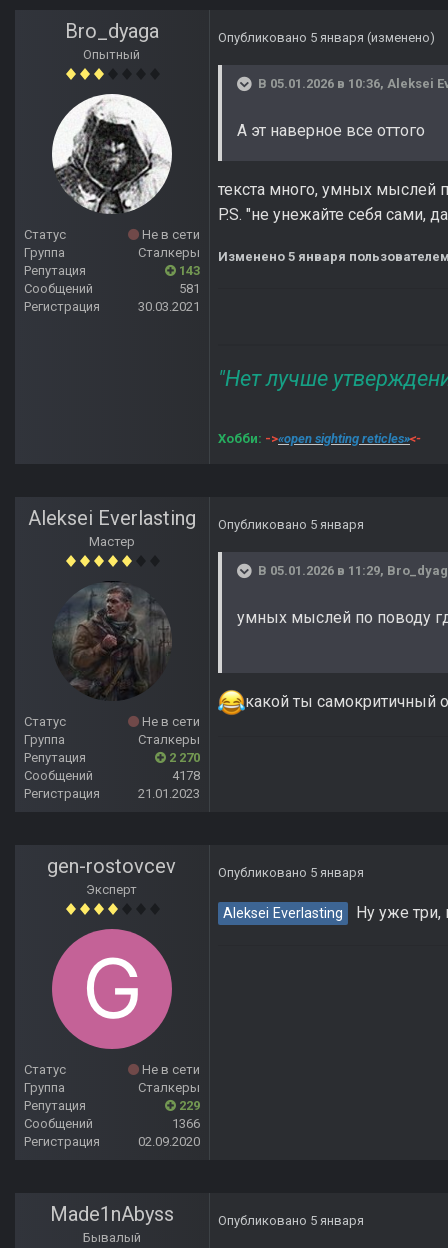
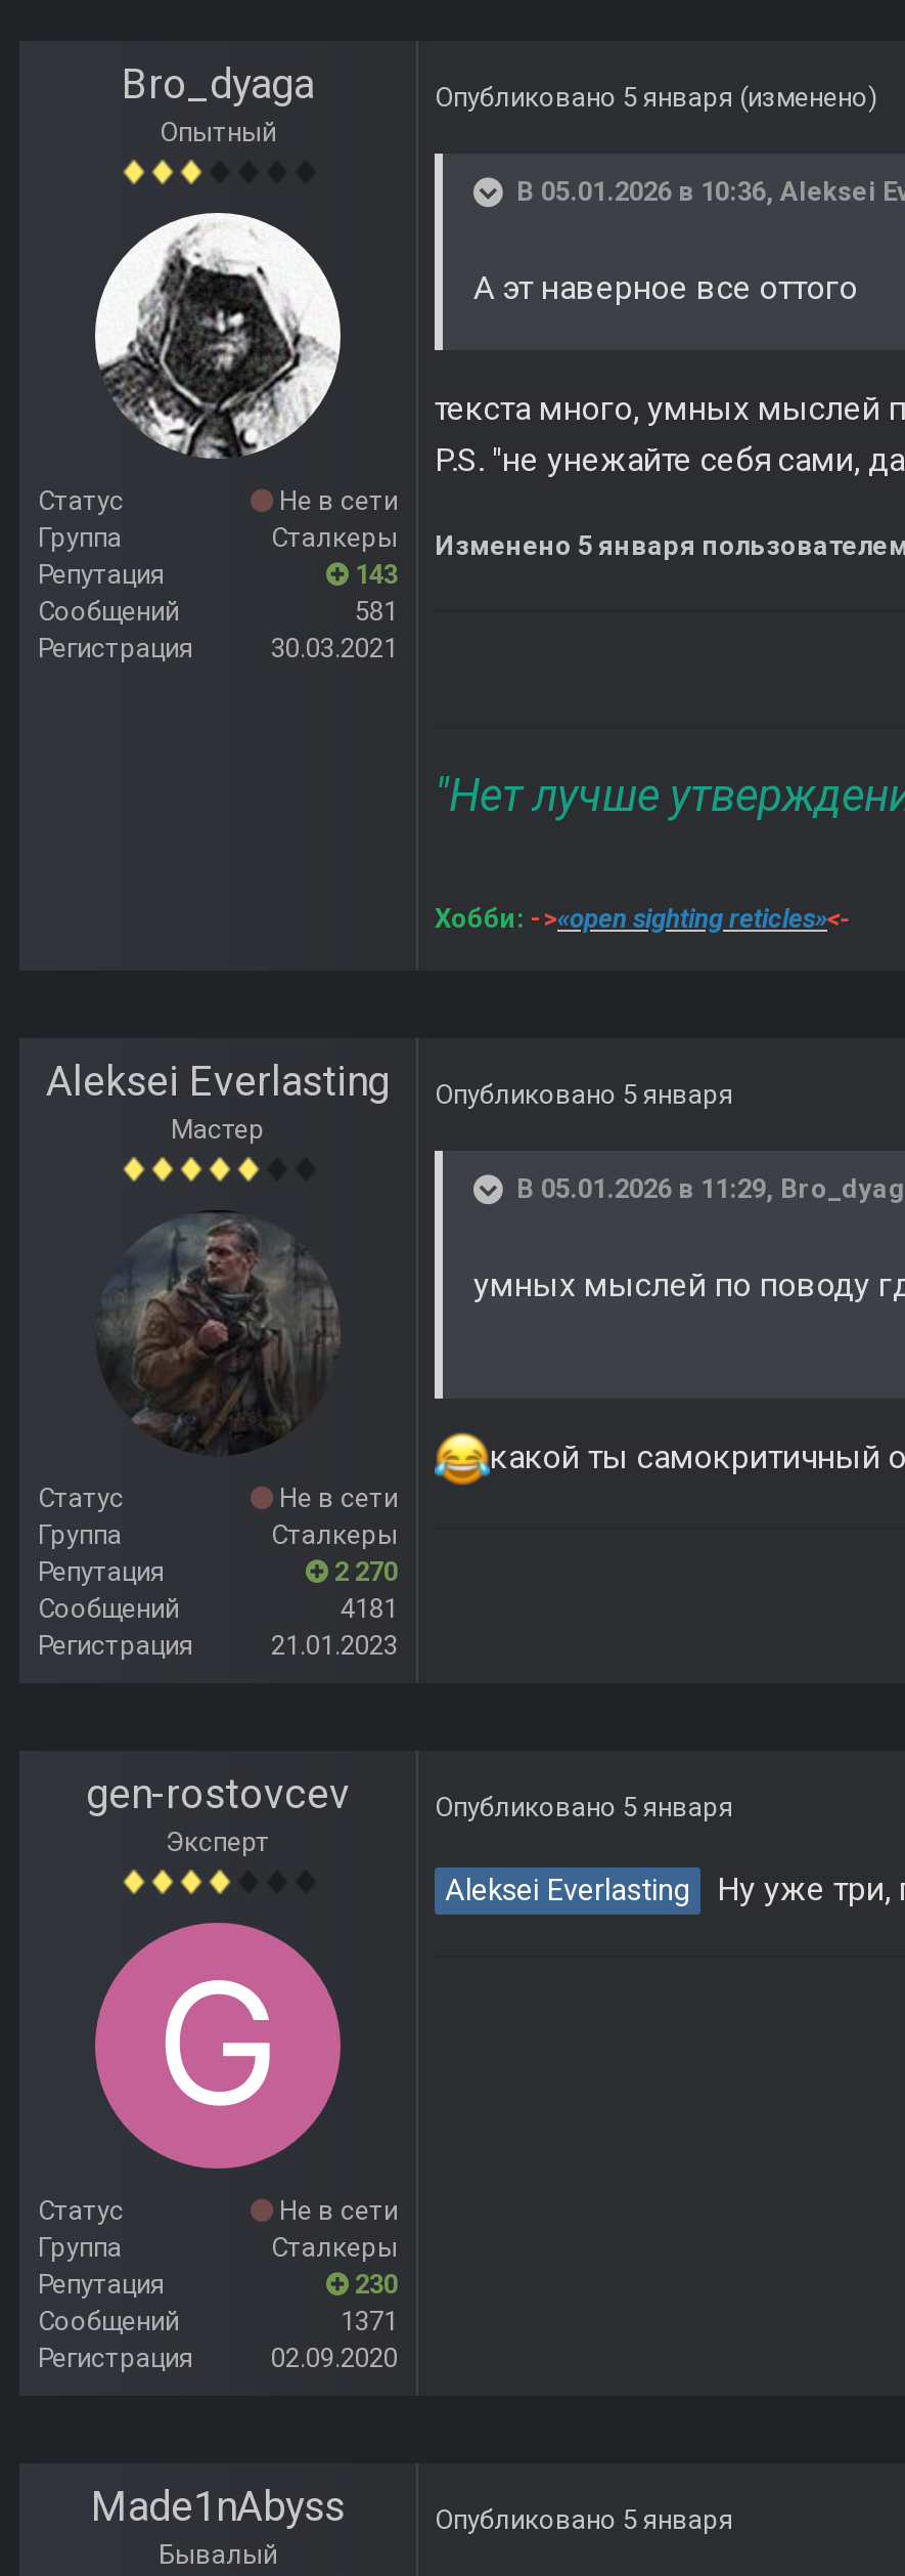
[172,768,200,783] 4178 -> [341,1594,398,1624] 4181
[176,1098,200,1113] 229 -> [349,2269,398,2300] 230
[172,1116,200,1131] 1366 -> [341,2306,398,2337] 1371

